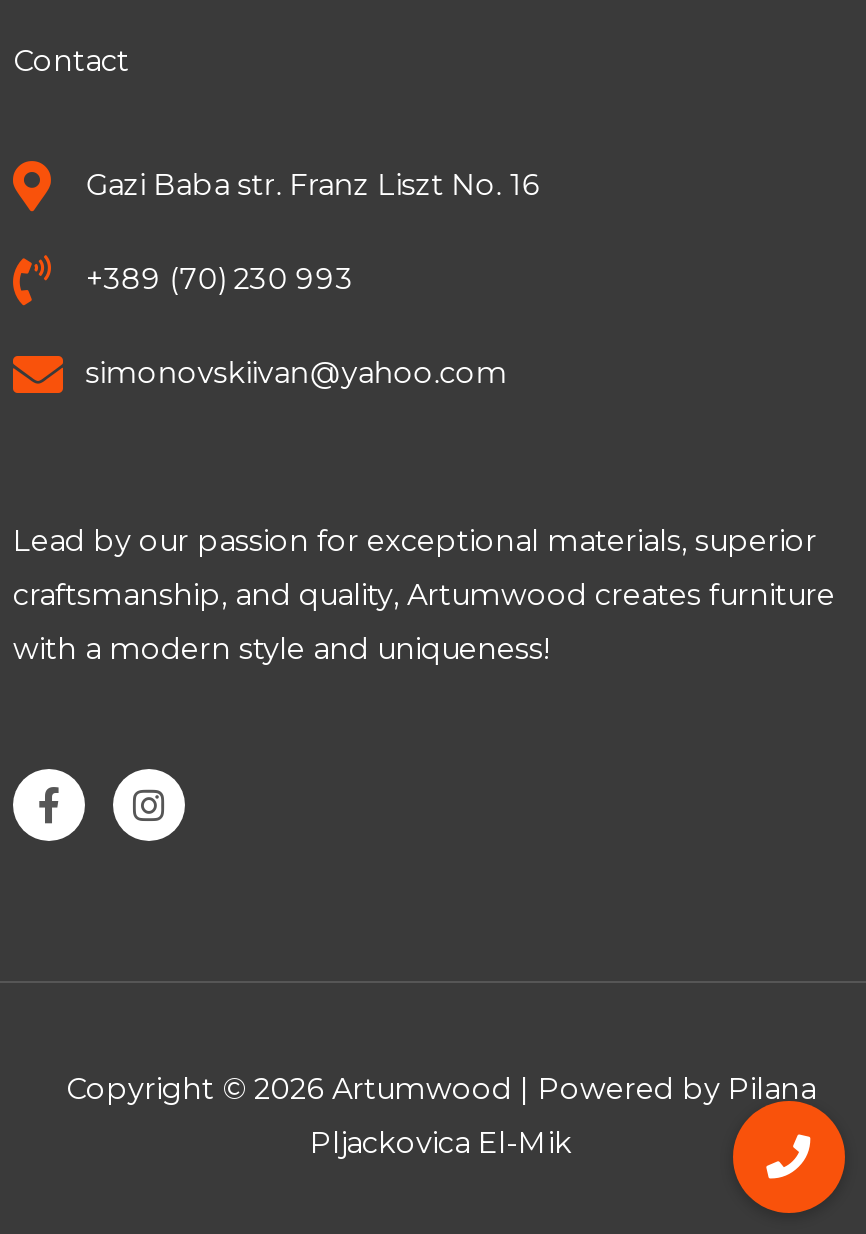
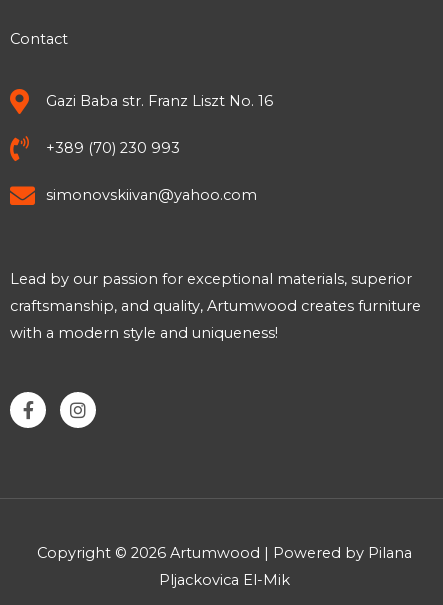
[731,1110,847,1216] [image] -> none

